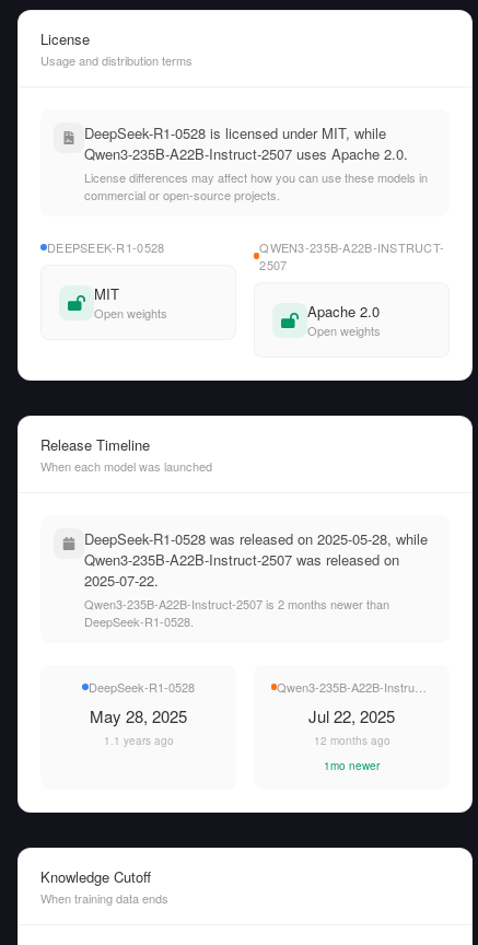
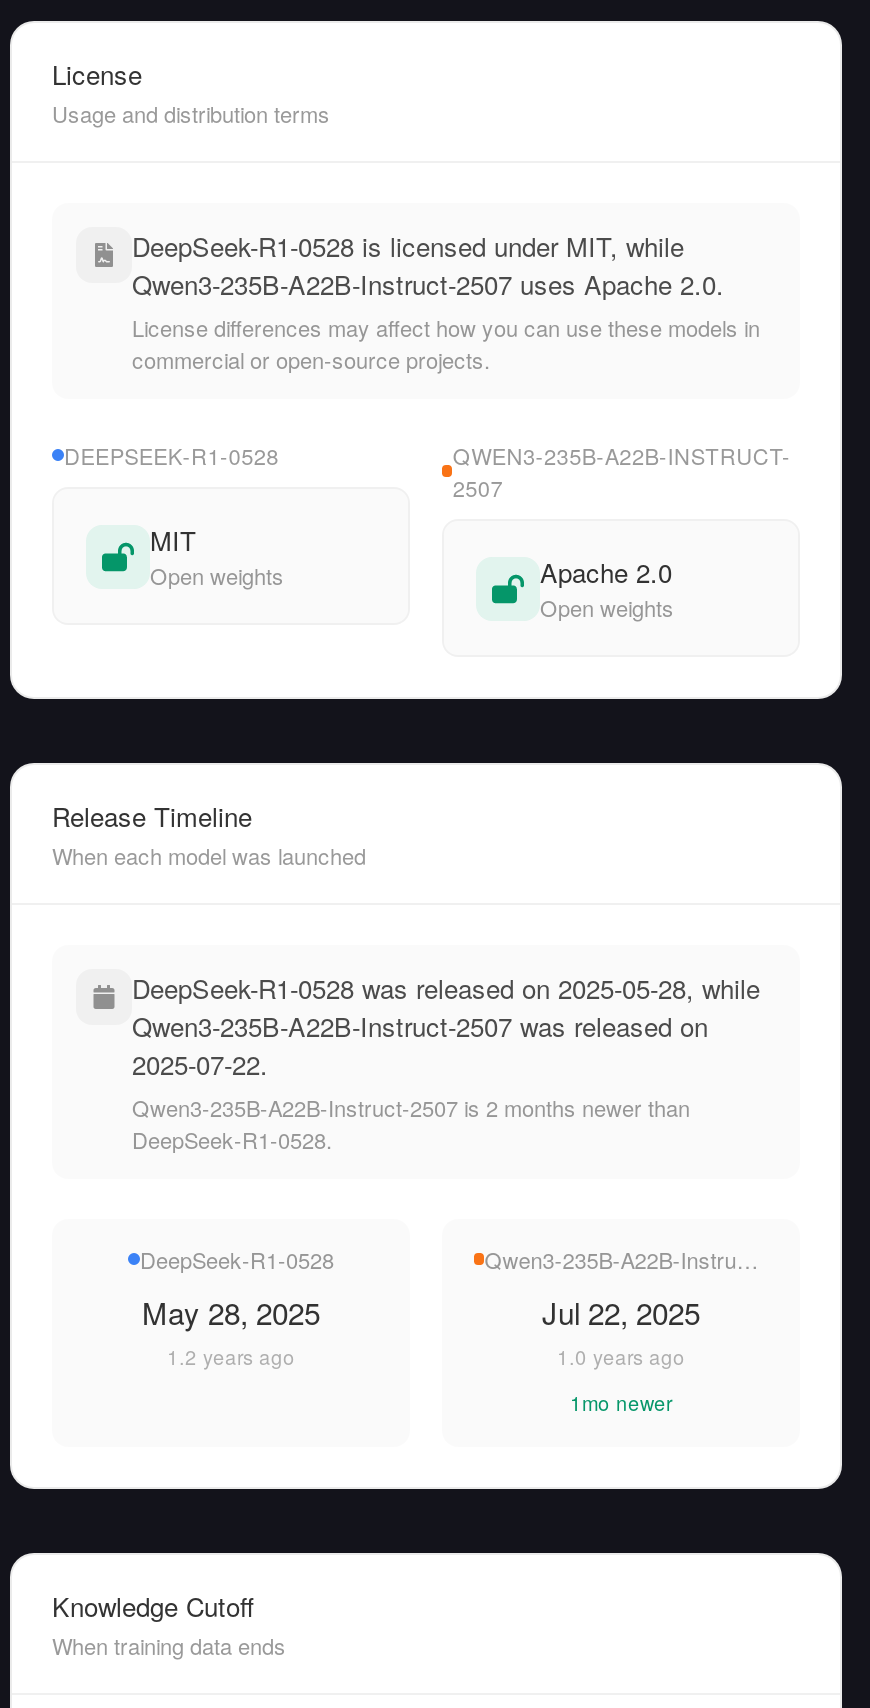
[103,733,173,748] 1.1 years ago -> [167,1343,295,1371] 1.2 years ago
[313,733,390,748] 12 months ago -> [557,1343,685,1371] 1.0 years ago

